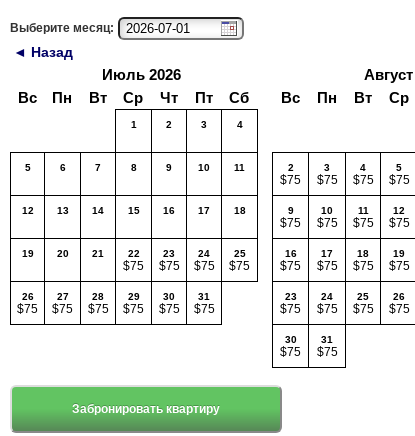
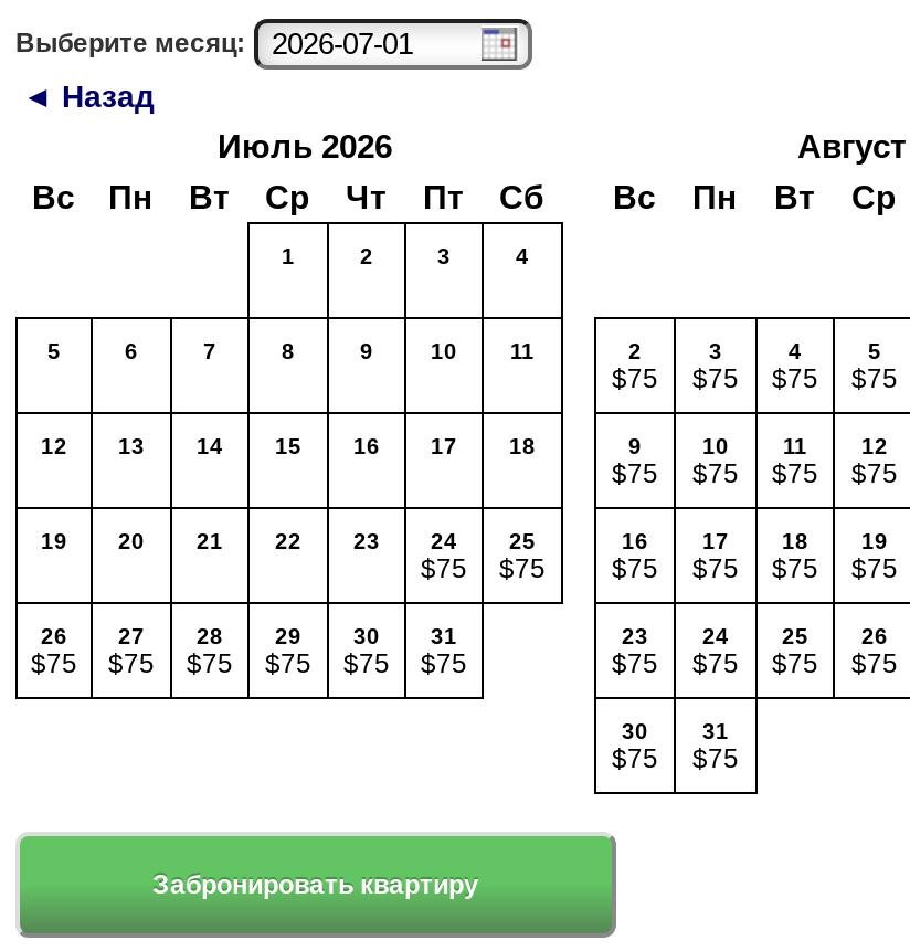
[123,259,144,273] $75 -> none
[158,259,179,273] $75 -> none

